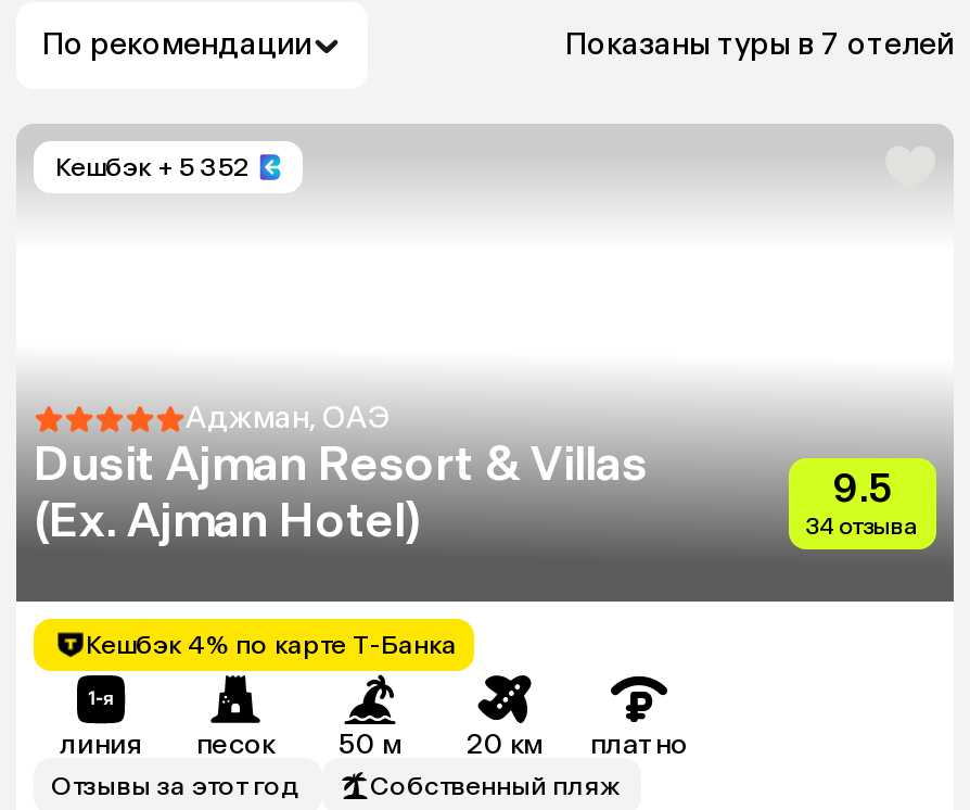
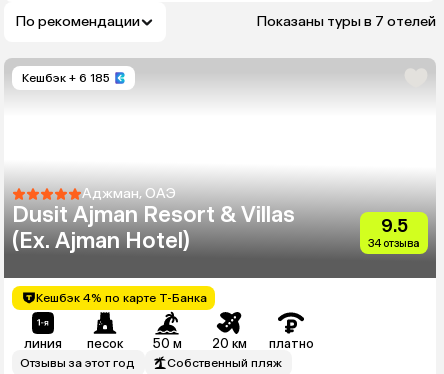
[55,152,248,182] Кешбэк + 5 352 -> [22,71,110,85] Кешбэк + 6 185

